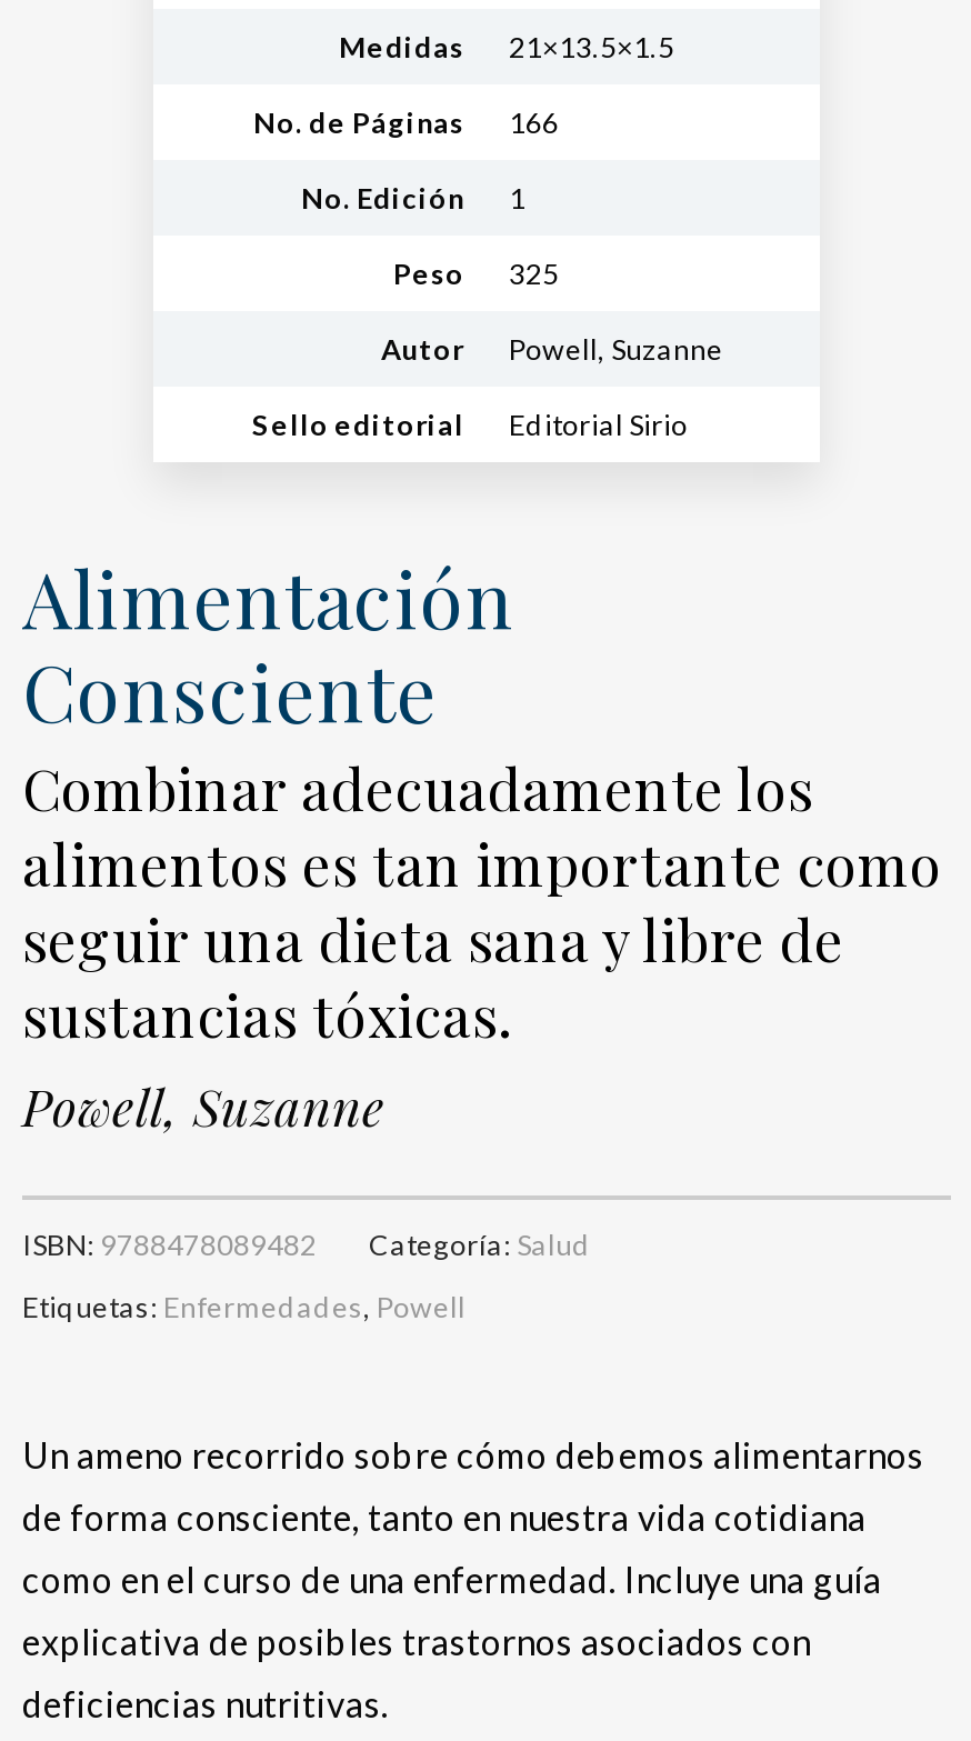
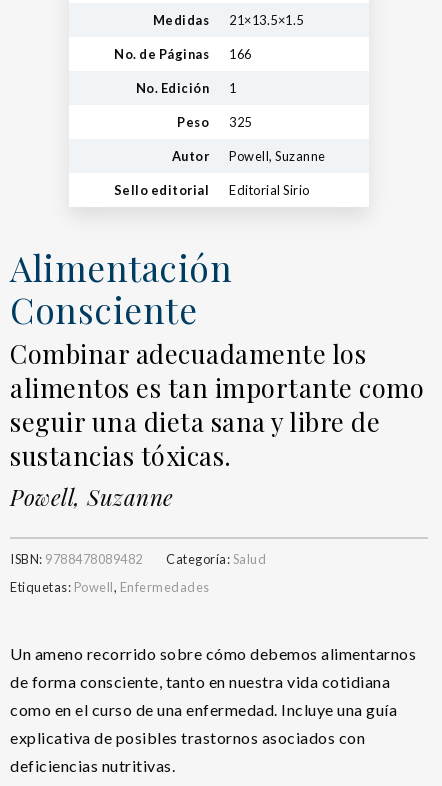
[22,1289,466,1325] Etiquetas: Enfermedades, Powell -> [10,579,209,595] Etiquetas: Powell, Enfermedades

